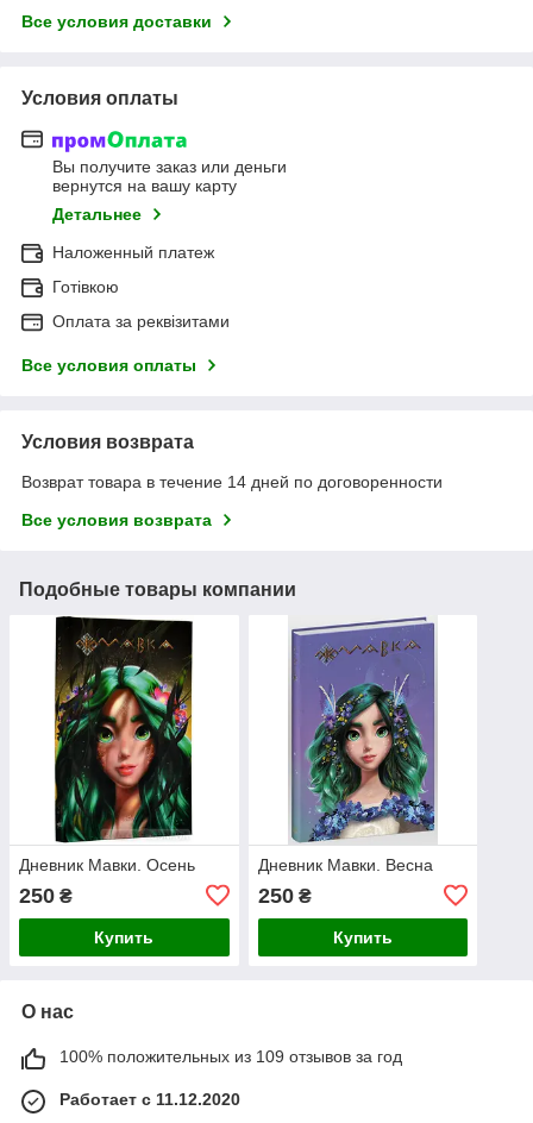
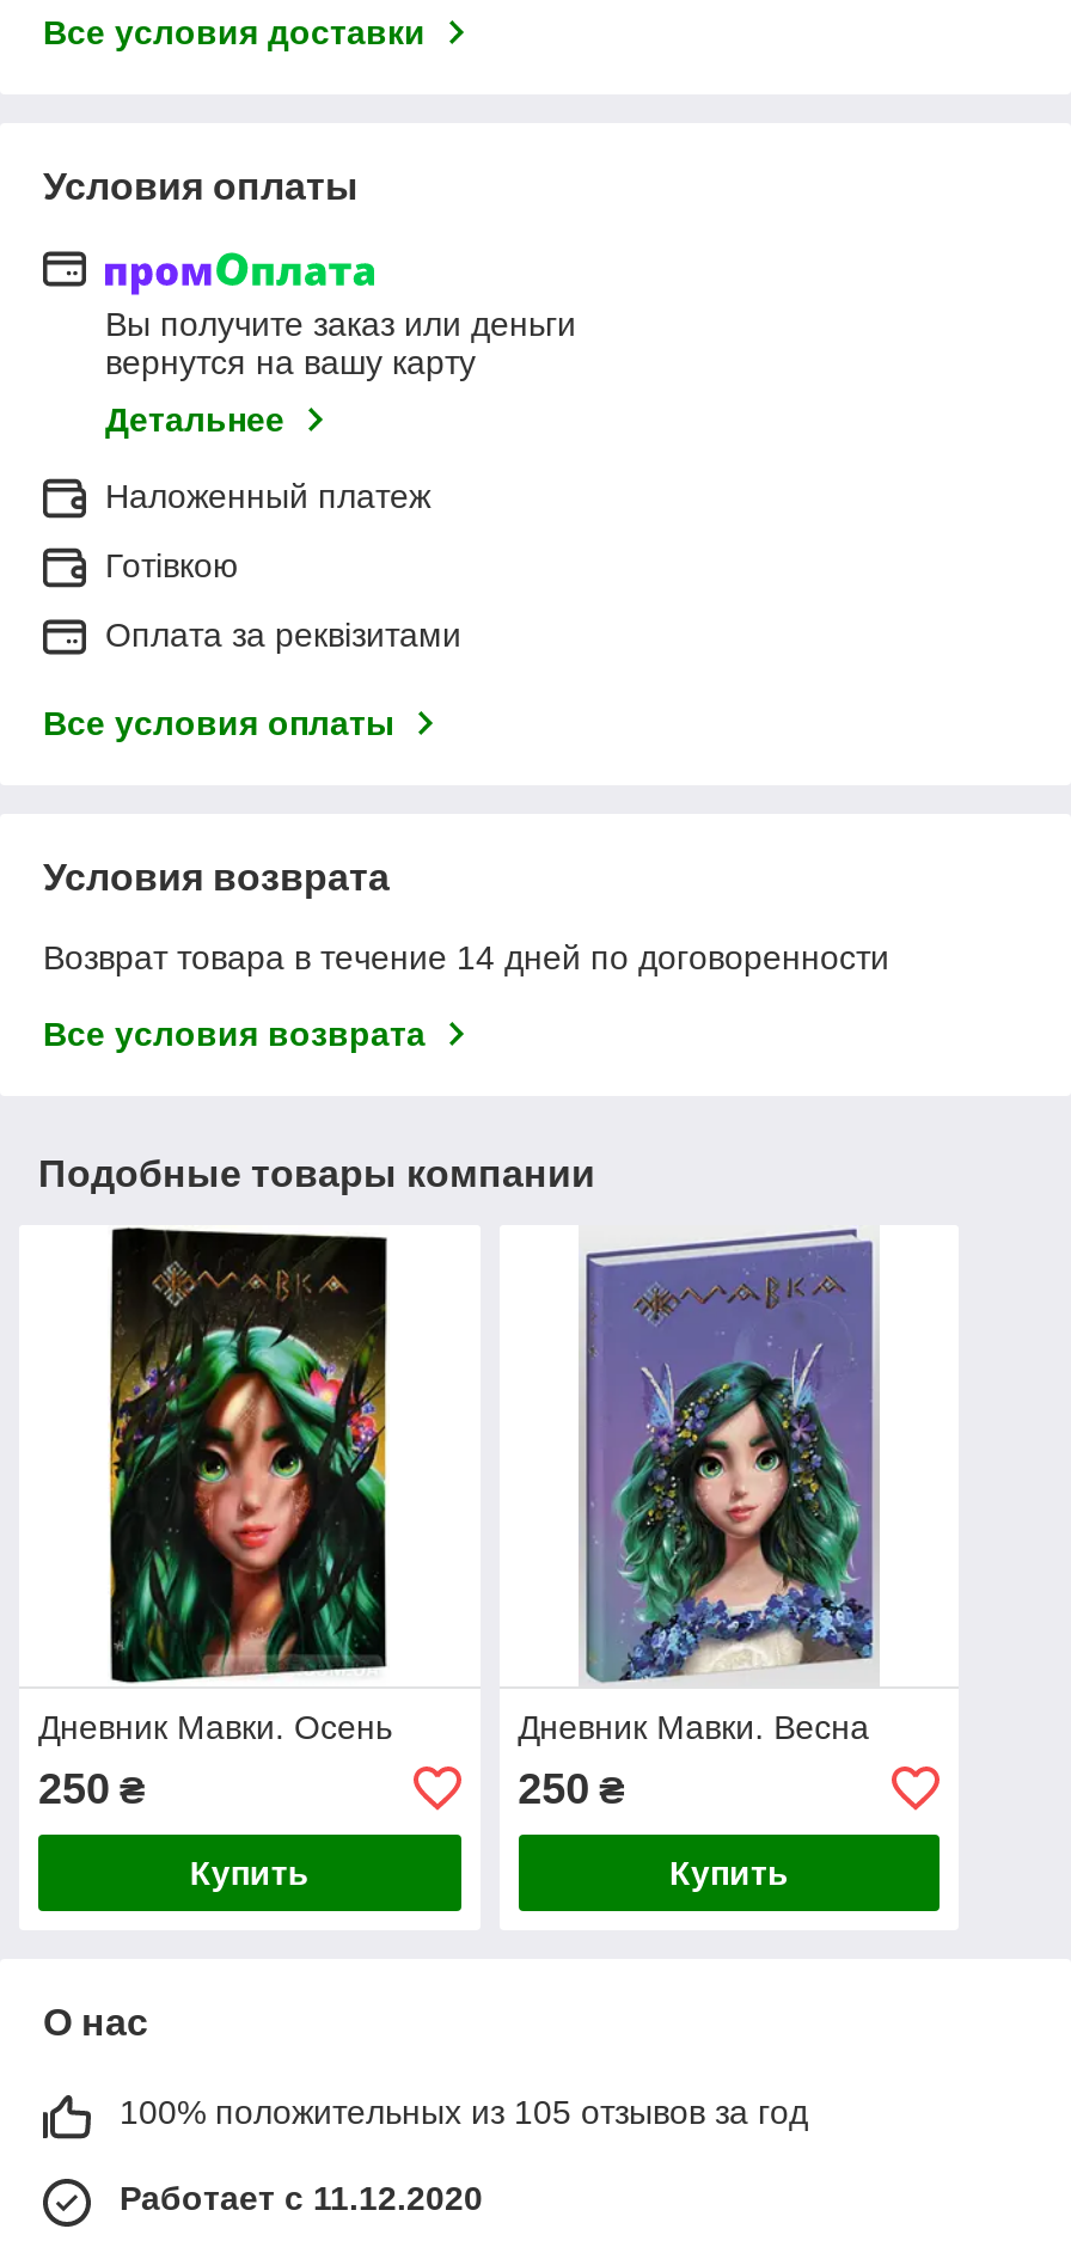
[59,1047,402,1066] 100% положительных из 109 отзывов за год -> [120,2092,808,2131] 100% положительных из 105 отзывов за год

